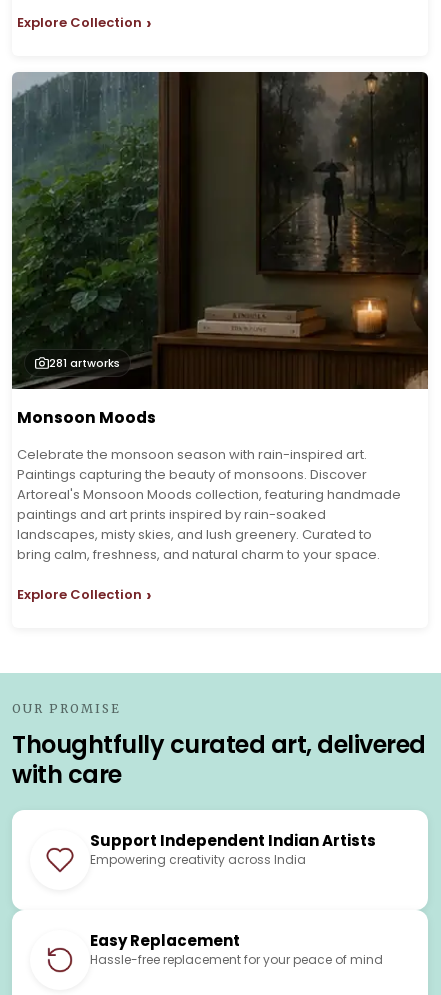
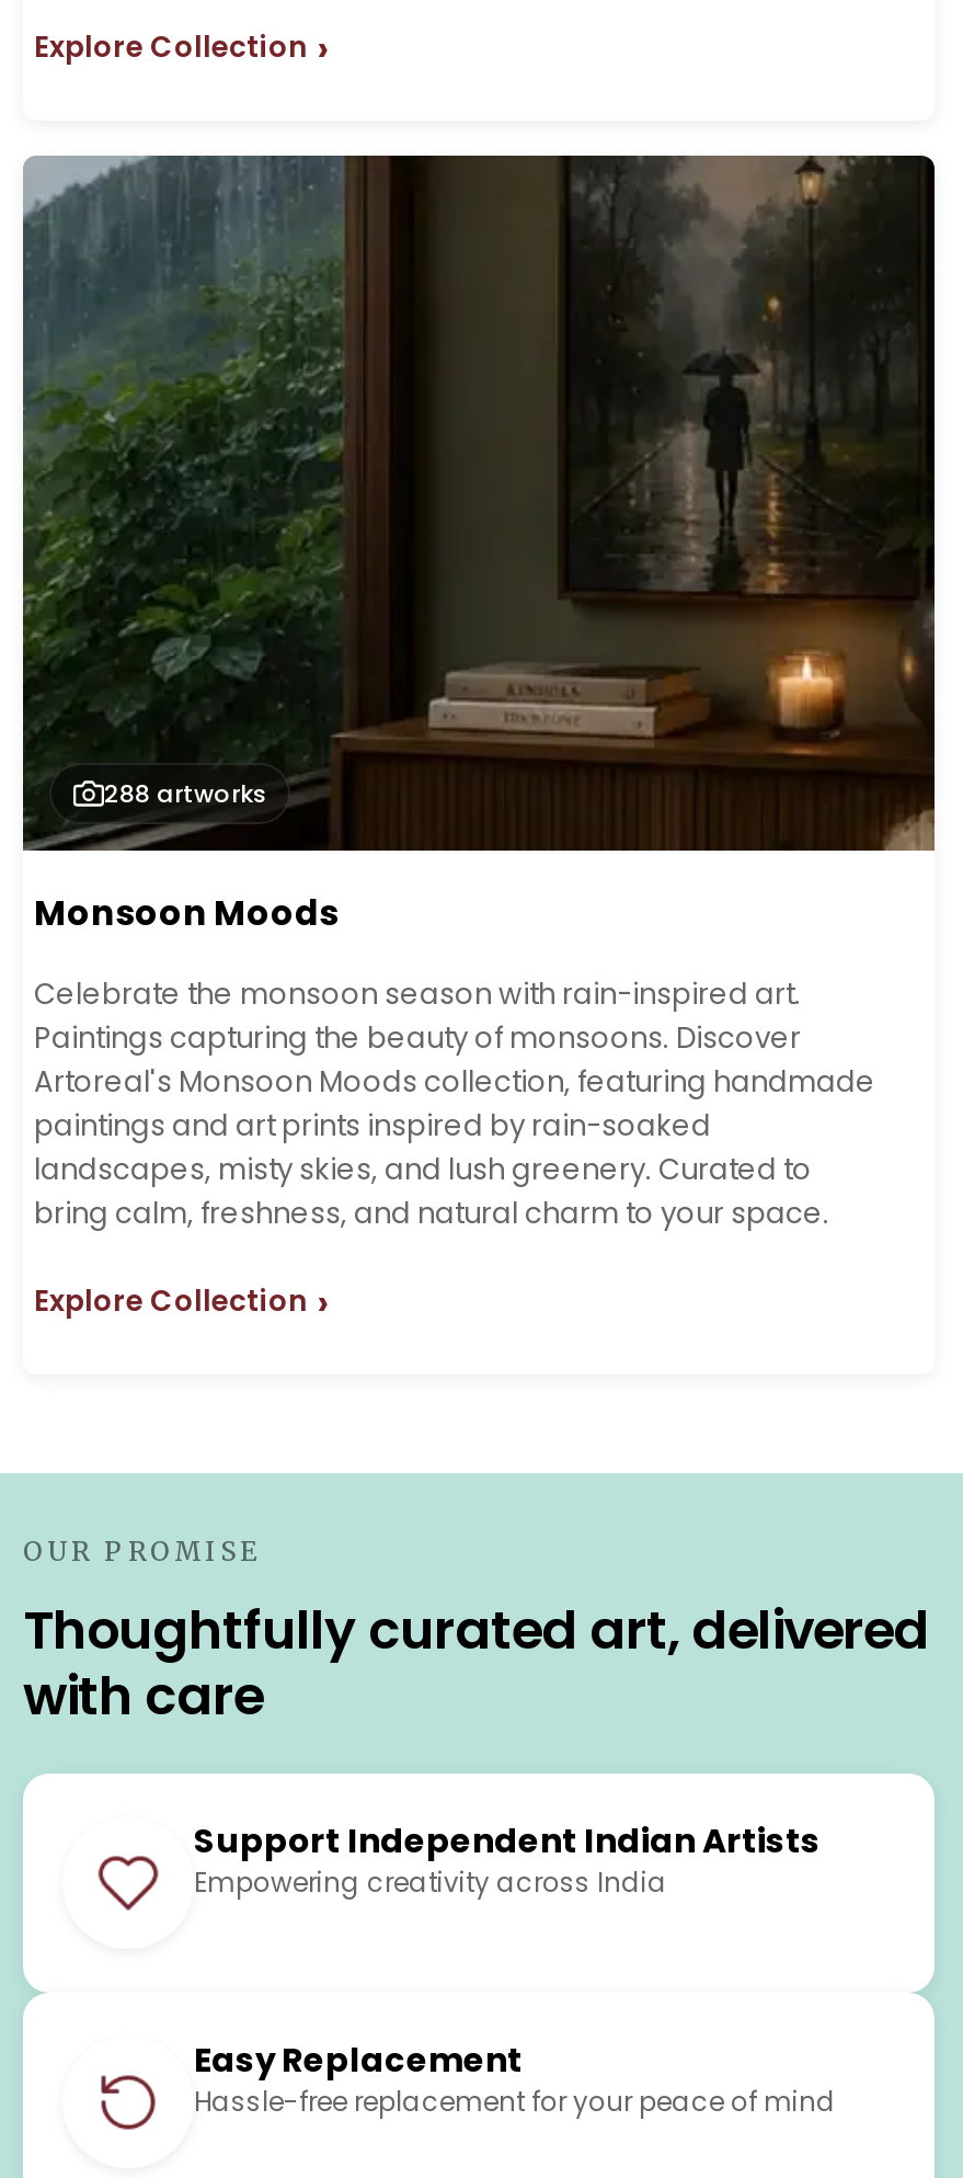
[49,355,120,371] 281 artworks -> [104,775,266,810] 288 artworks

